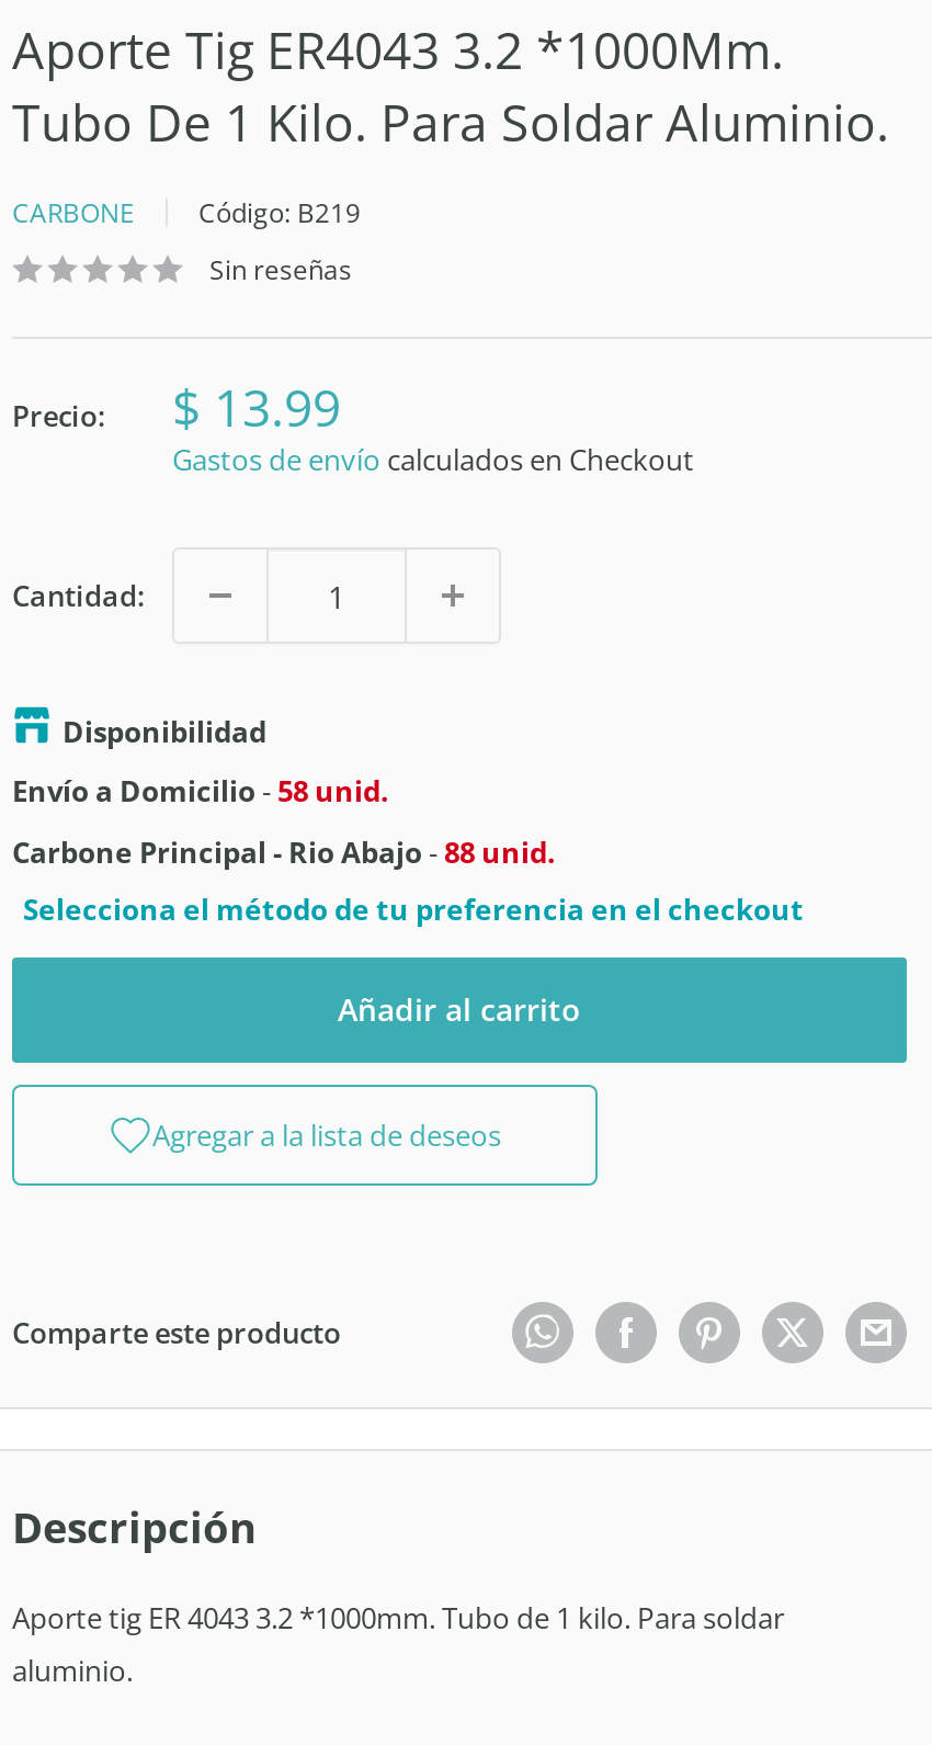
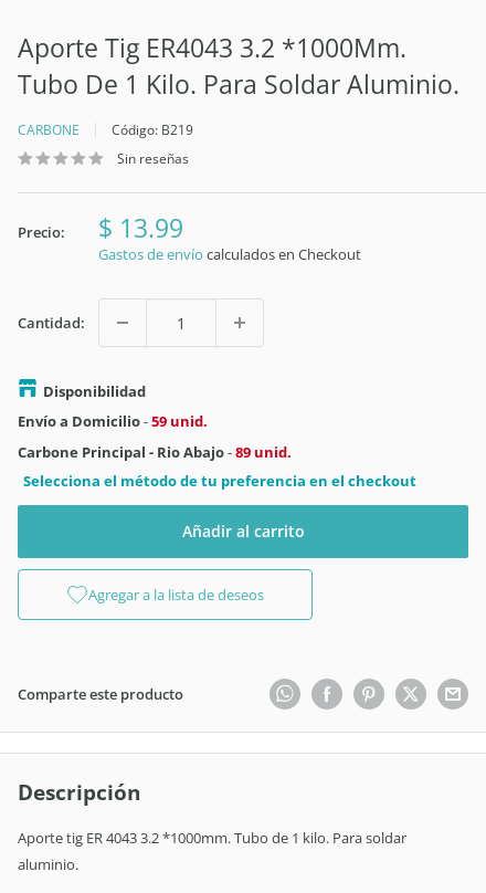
[12,771,389,811] Envío a Domicilio - 58 unid. -> [18,411,208,431] Envío a Domicilio - 59 unid.
[12,832,556,872] Carbone Principal - Rio Abajo - 88 unid. -> [18,442,292,462] Carbone Principal - Rio Abajo - 89 unid.

